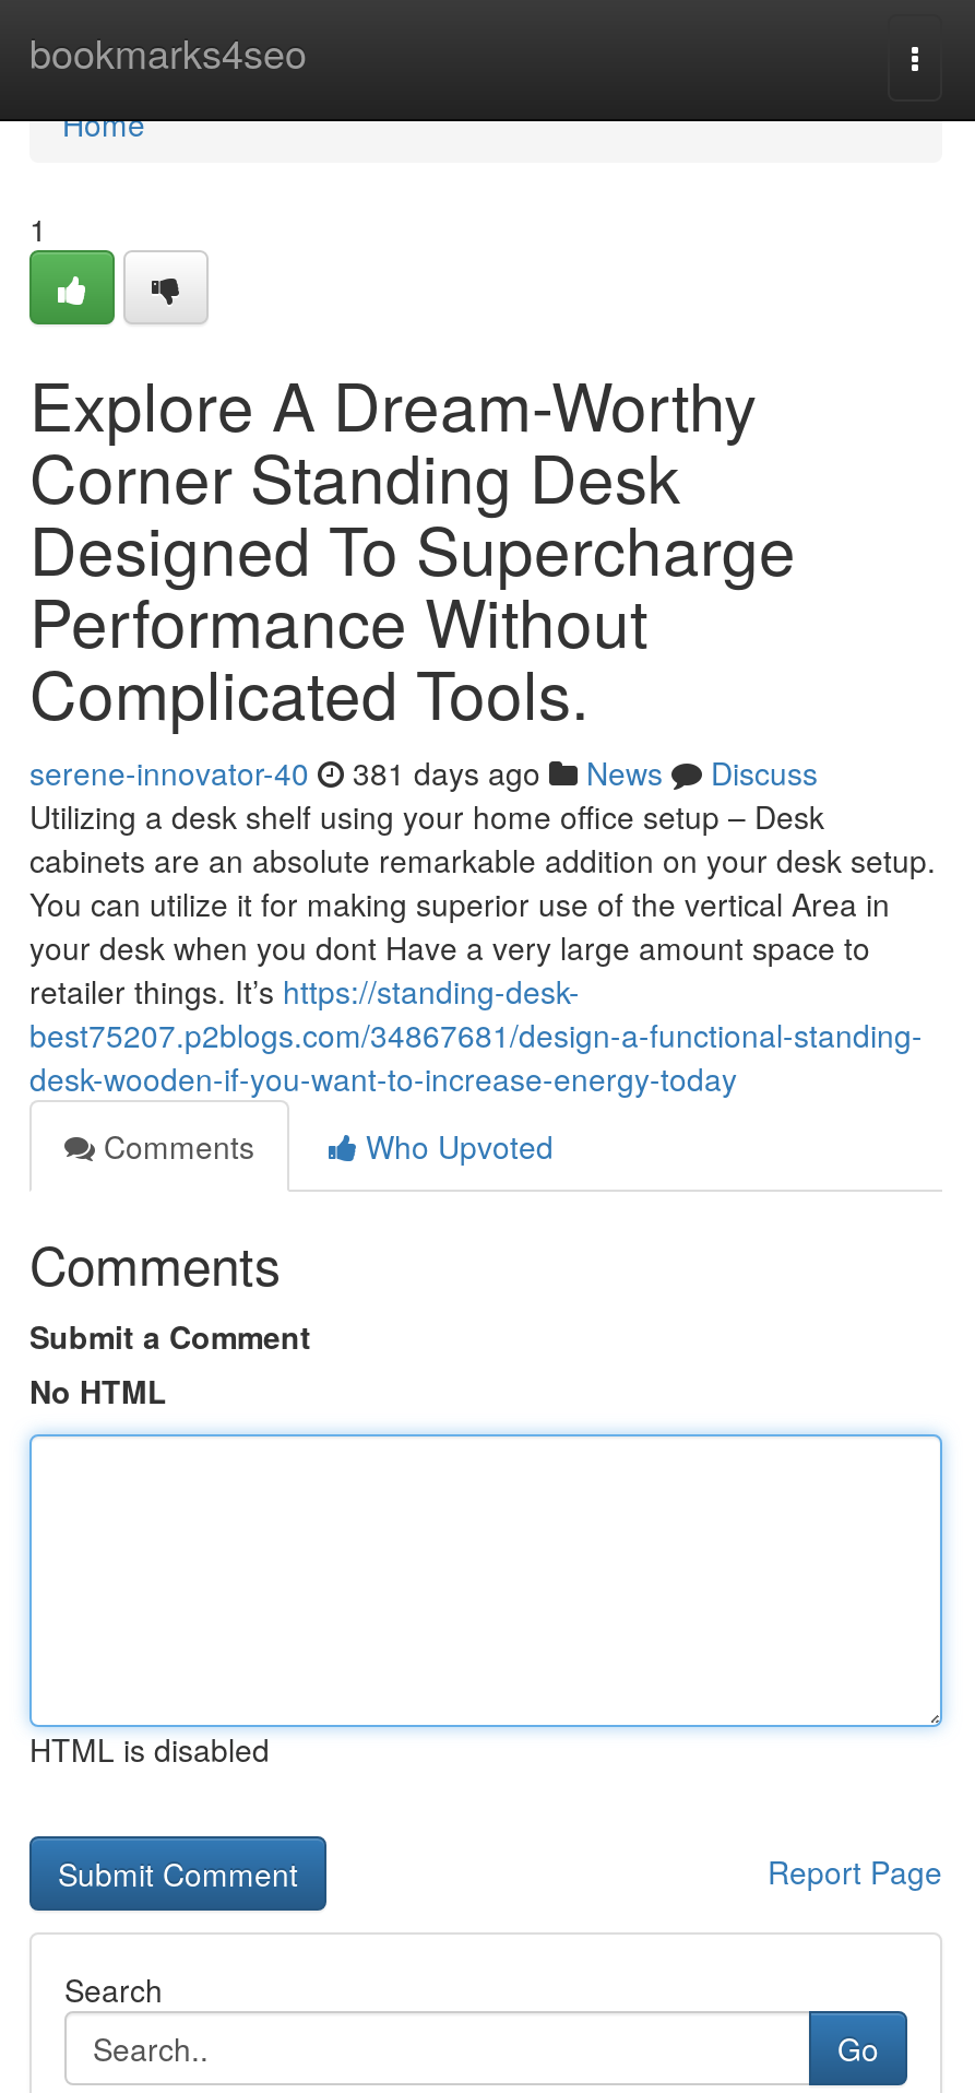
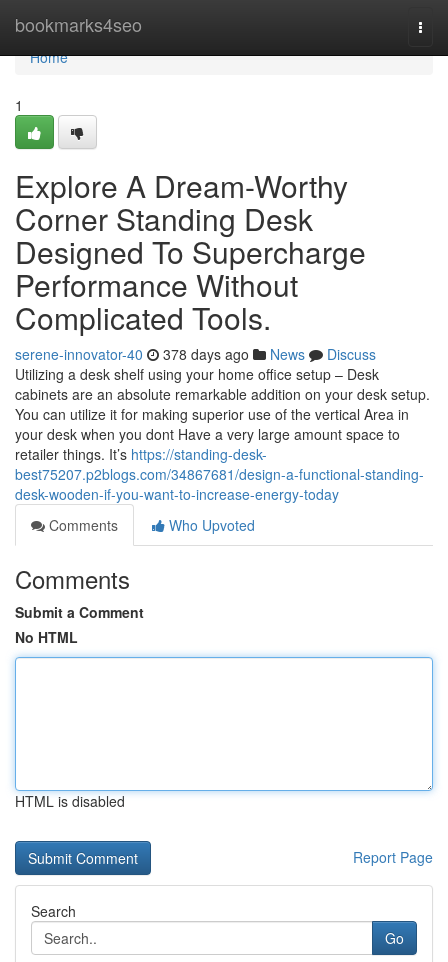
[29,750,818,794] serene-innovator-40 381 days ago News Discuss -> [15,344,376,364] serene-innovator-40 378 days ago News Discuss

